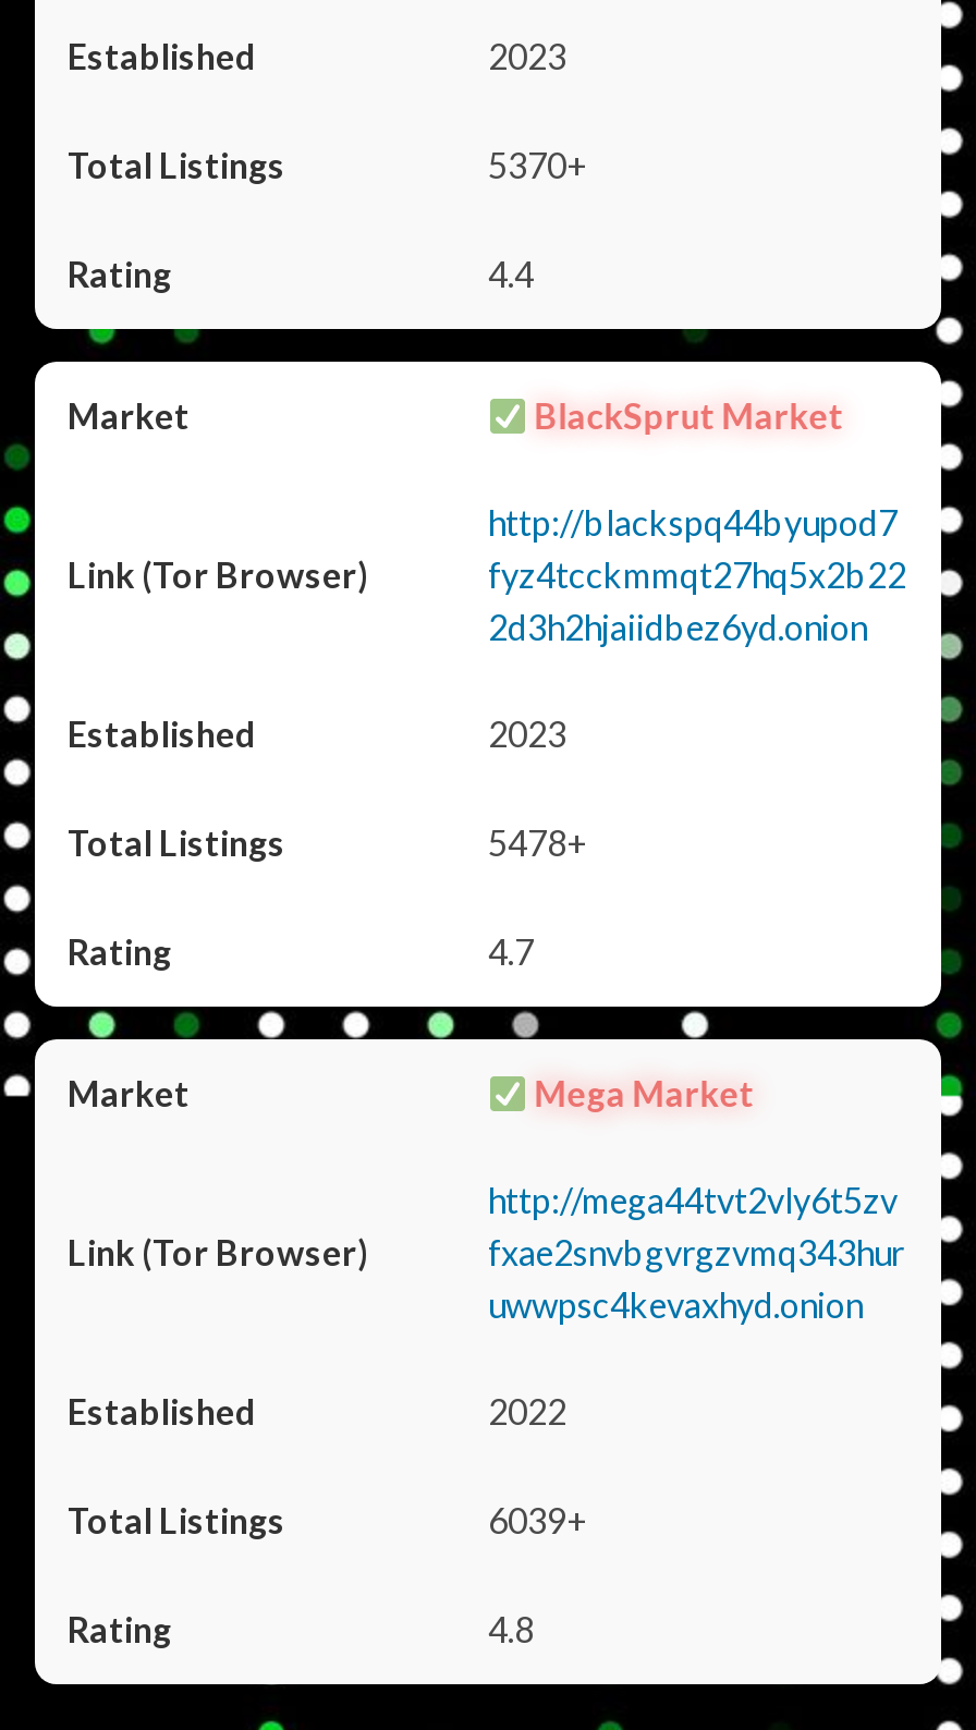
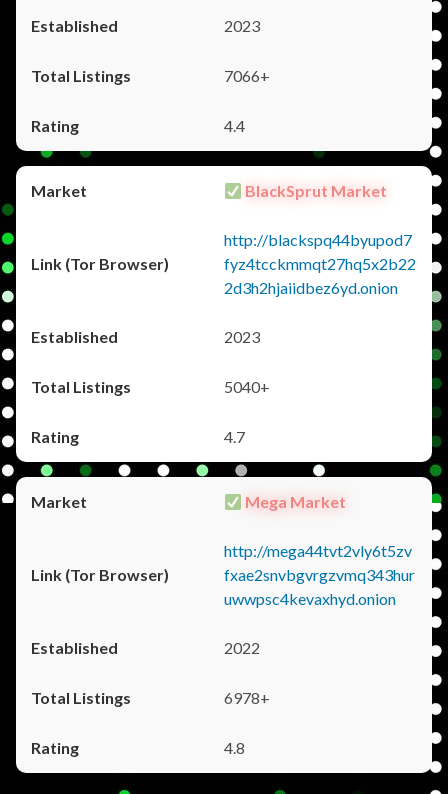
[488,144,588,185] 5370+ -> [224,66,270,85] 7066+
[488,821,588,863] 5478+ -> [224,377,270,396] 5040+
[488,1499,588,1540] 6039+ -> [224,688,270,707] 6978+

